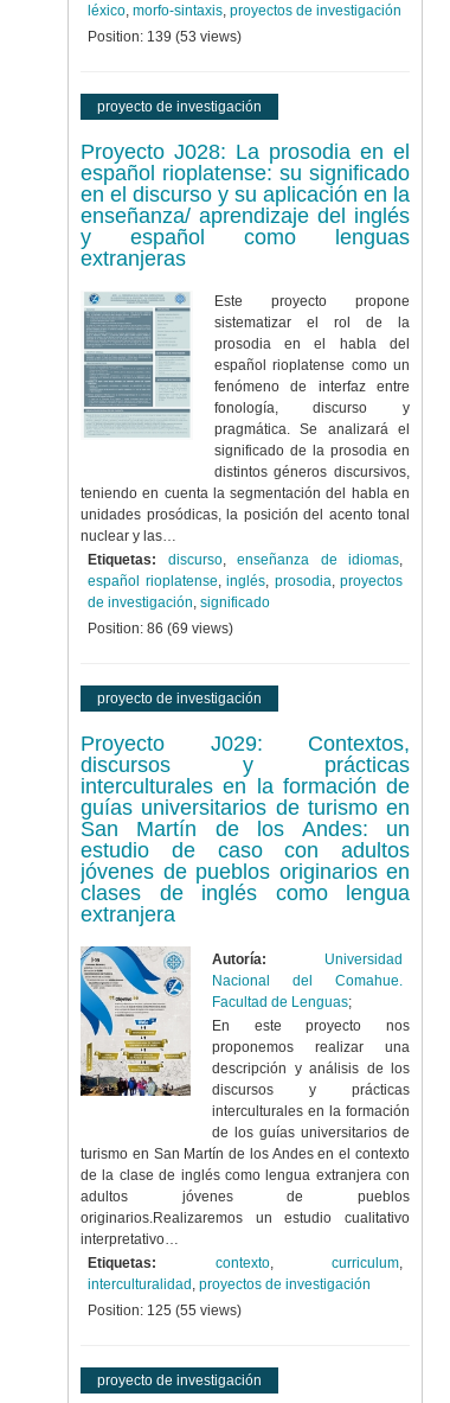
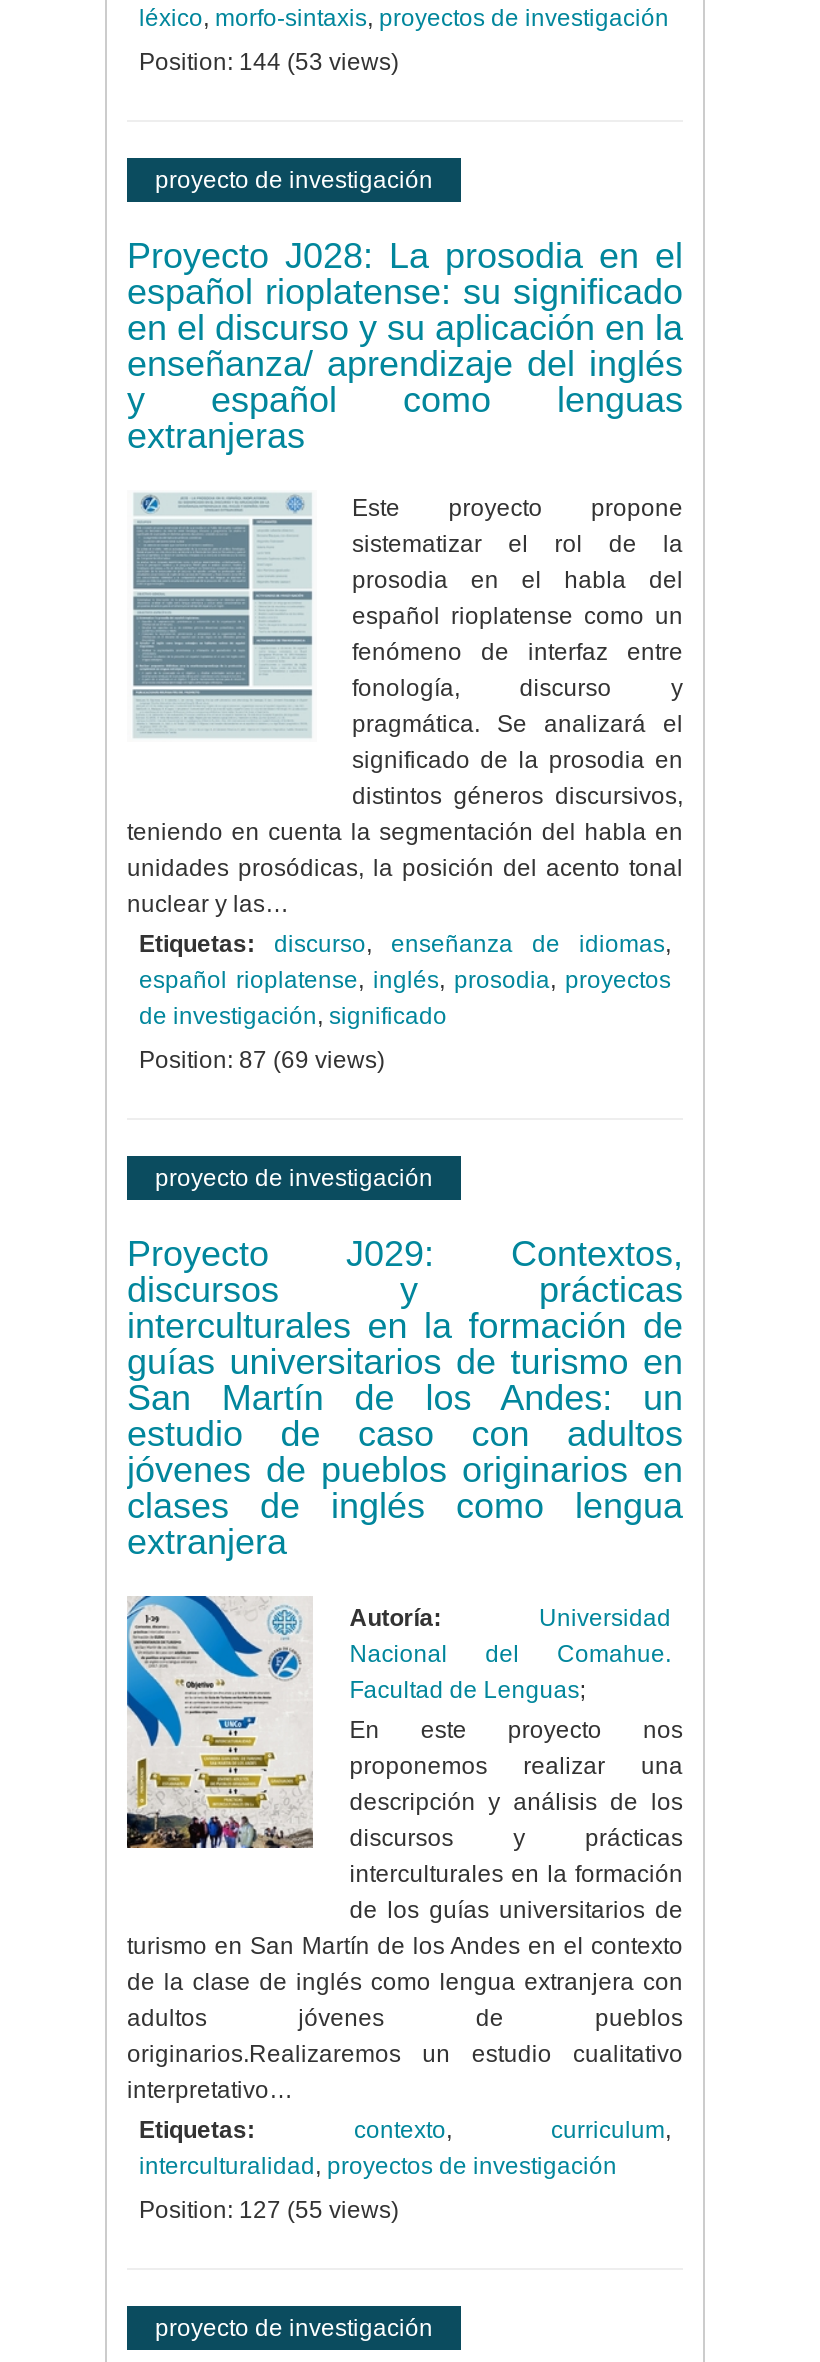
[88,28,242,45] Position: 139 (53 views) -> [139,48,399,76] Position: 144 (53 views)
[88,620,233,637] Position: 86 (69 views) -> [139,1046,385,1074] Position: 87 (69 views)
[88,1302,242,1319] Position: 125 (55 views) -> [139,2196,399,2224] Position: 127 (55 views)

